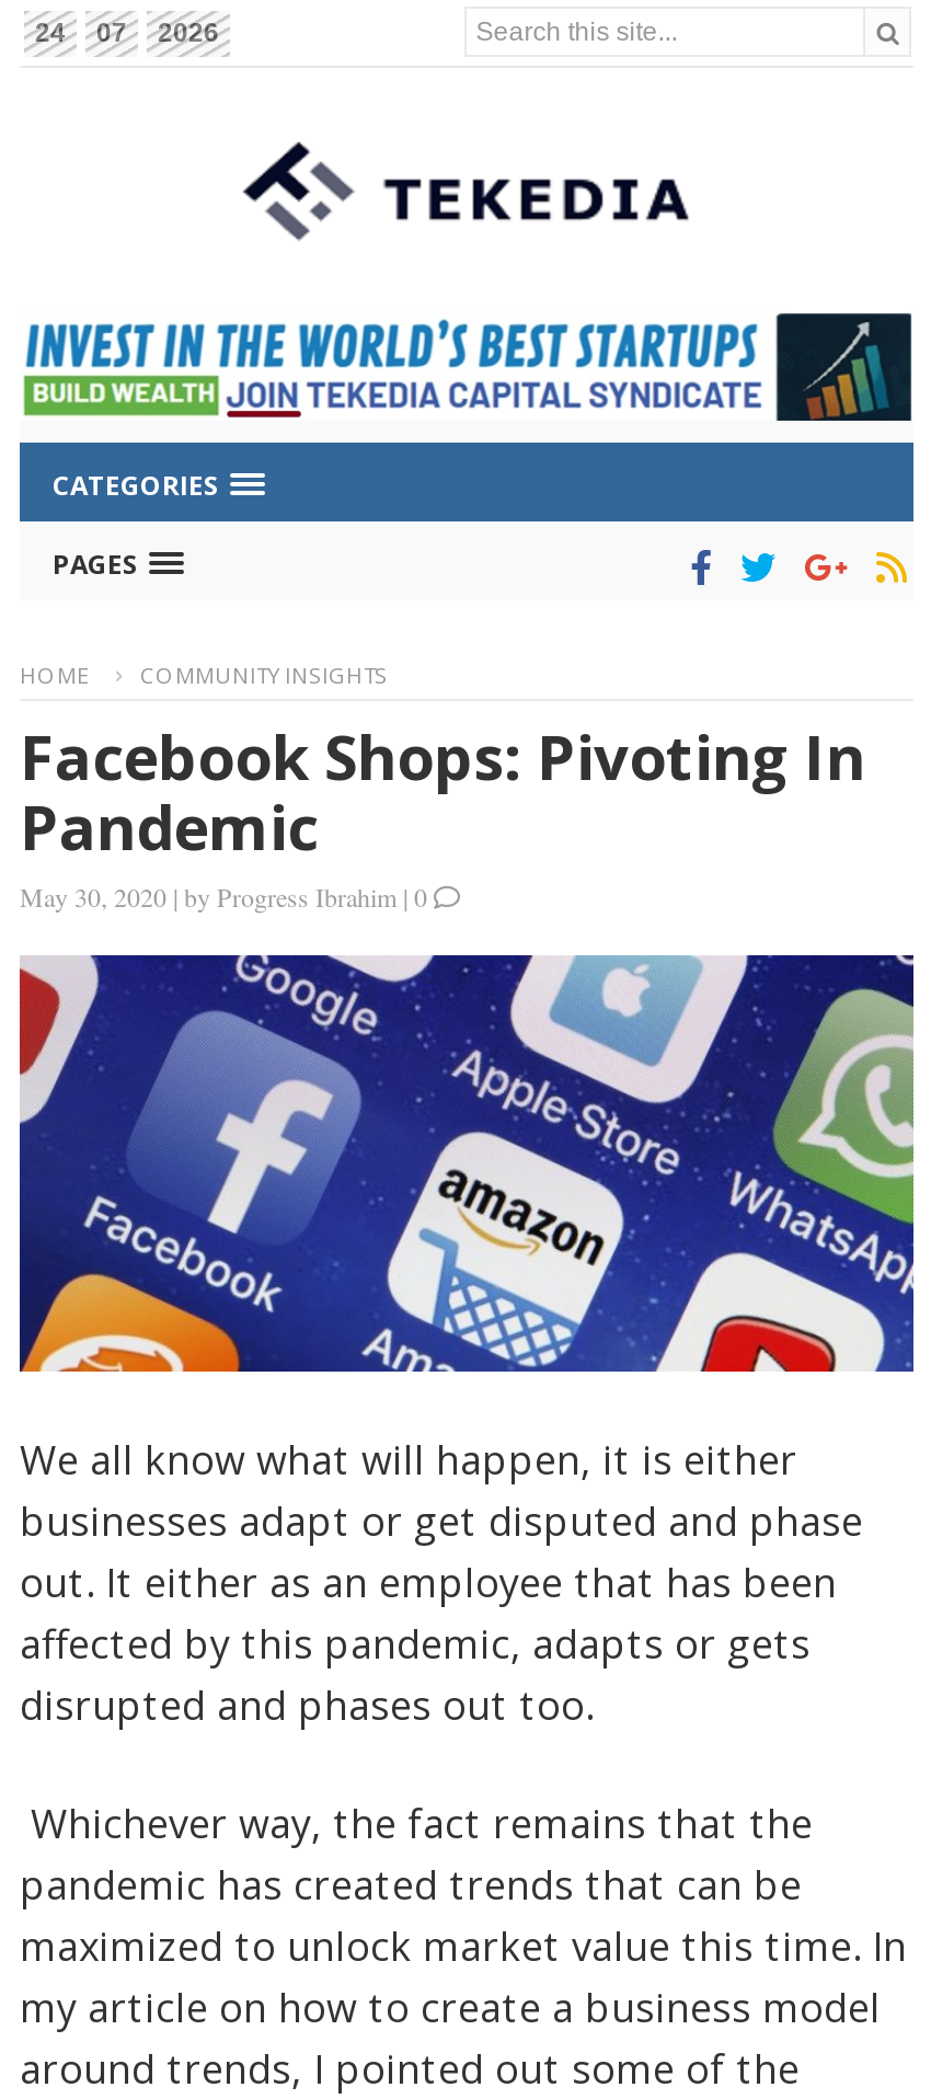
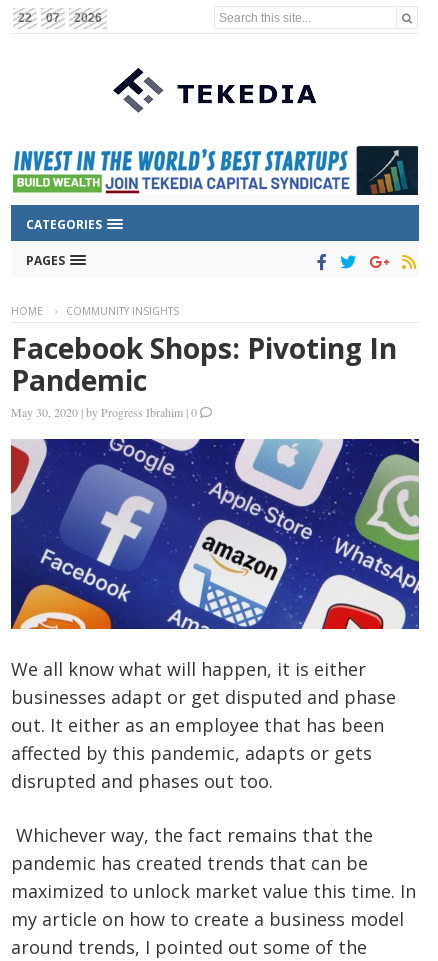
[35,18,219,48] 24 07 2026 -> [18,11,102,25] 22 07 2026

